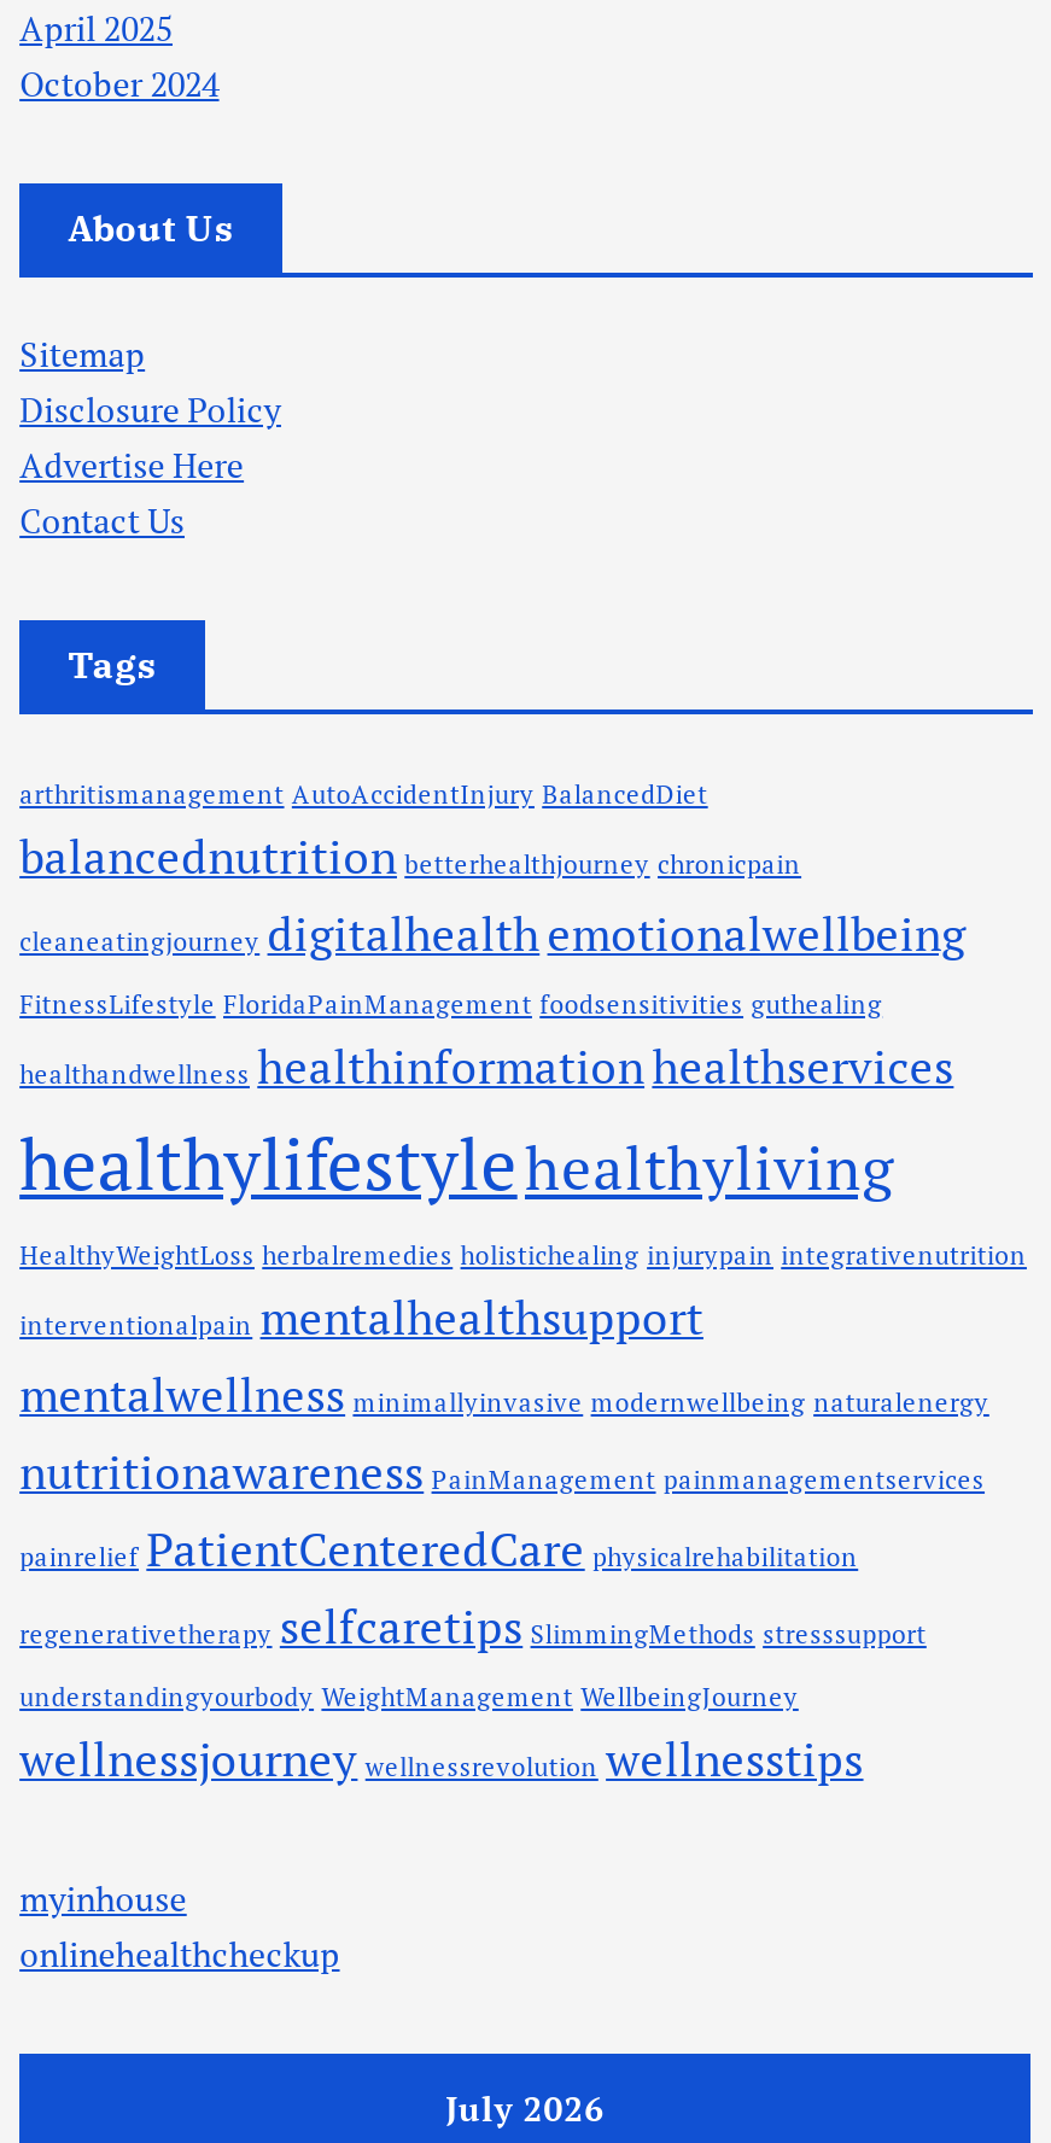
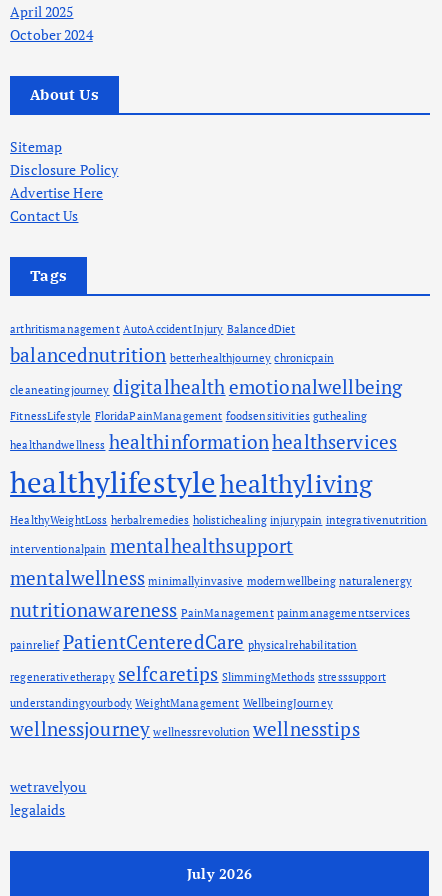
[20,1875,340,1976] myinhouse | onlinehealthcheckup -> [10,777,87,819] wetravelyou | legalaids

